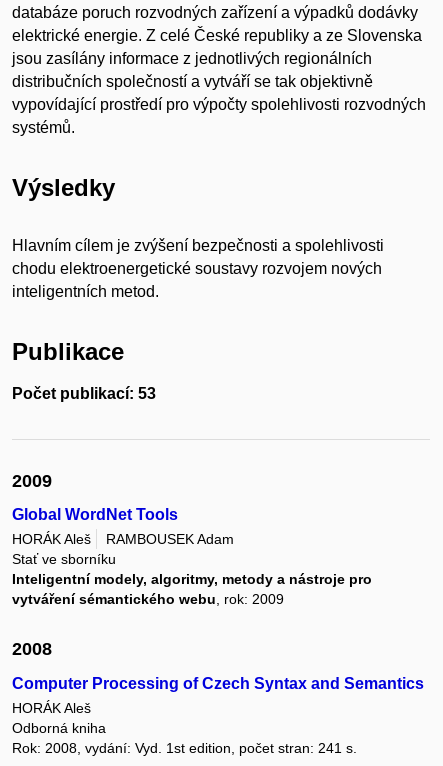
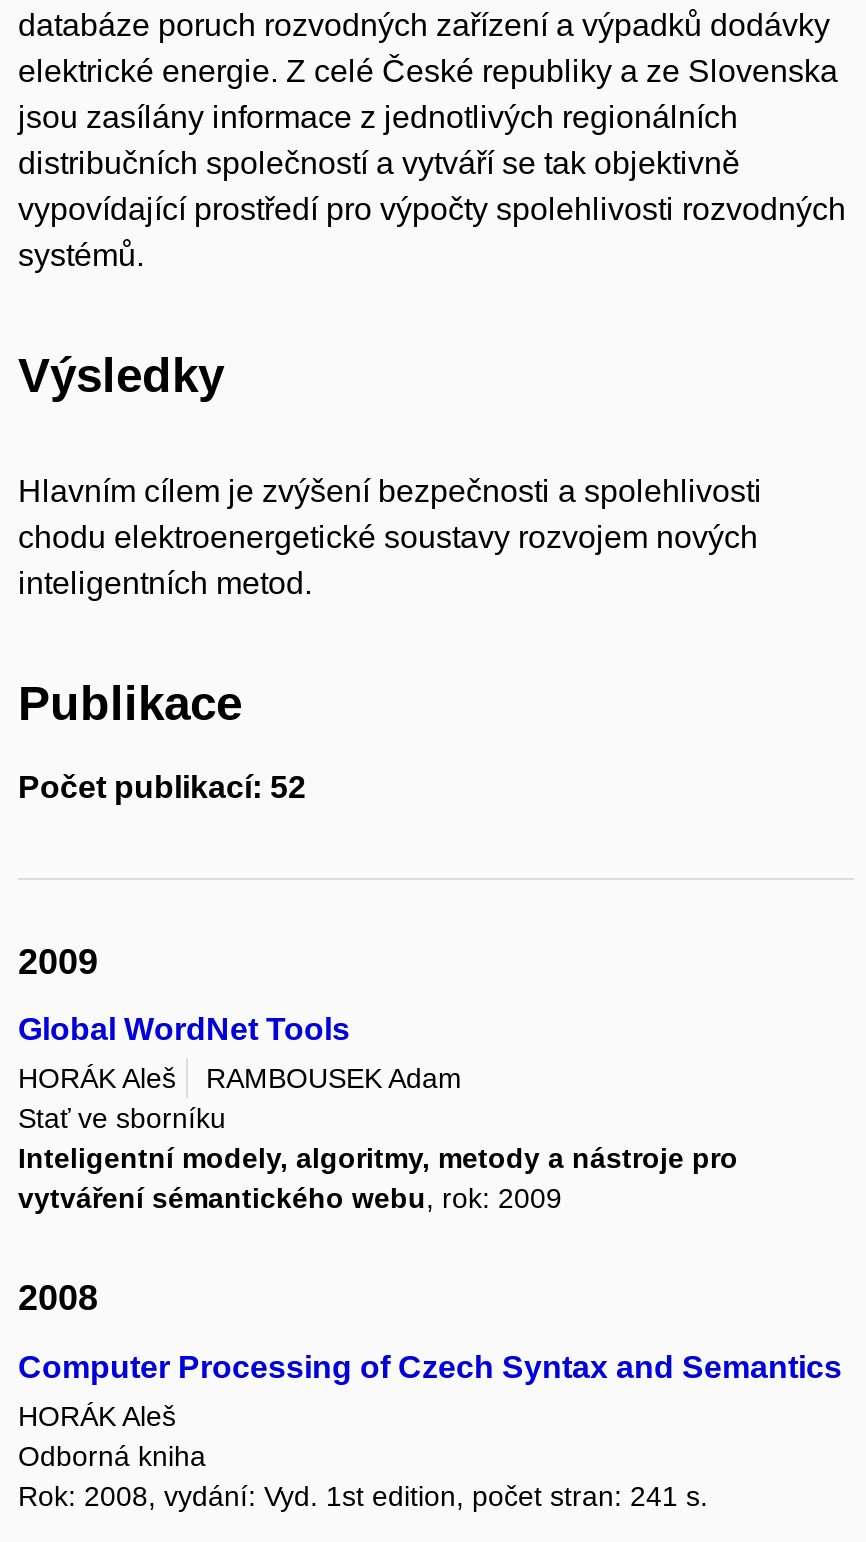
[12,385,156,402] Počet publikací: 53 -> [18,770,306,804] Počet publikací: 52

